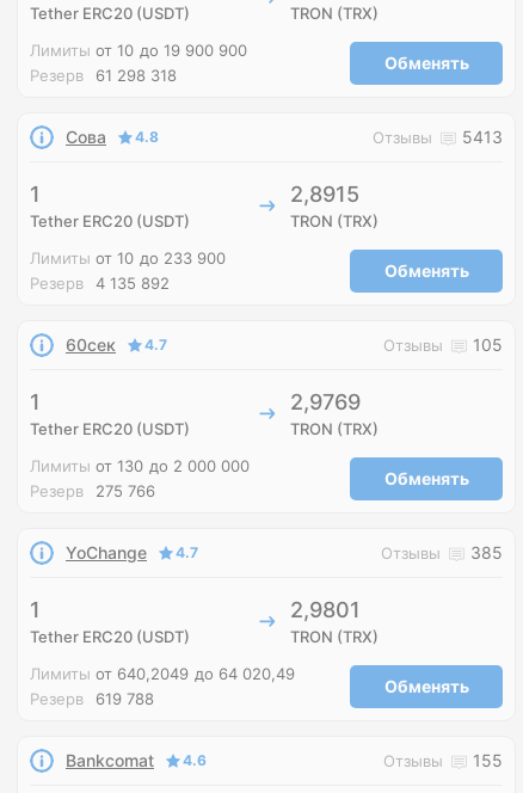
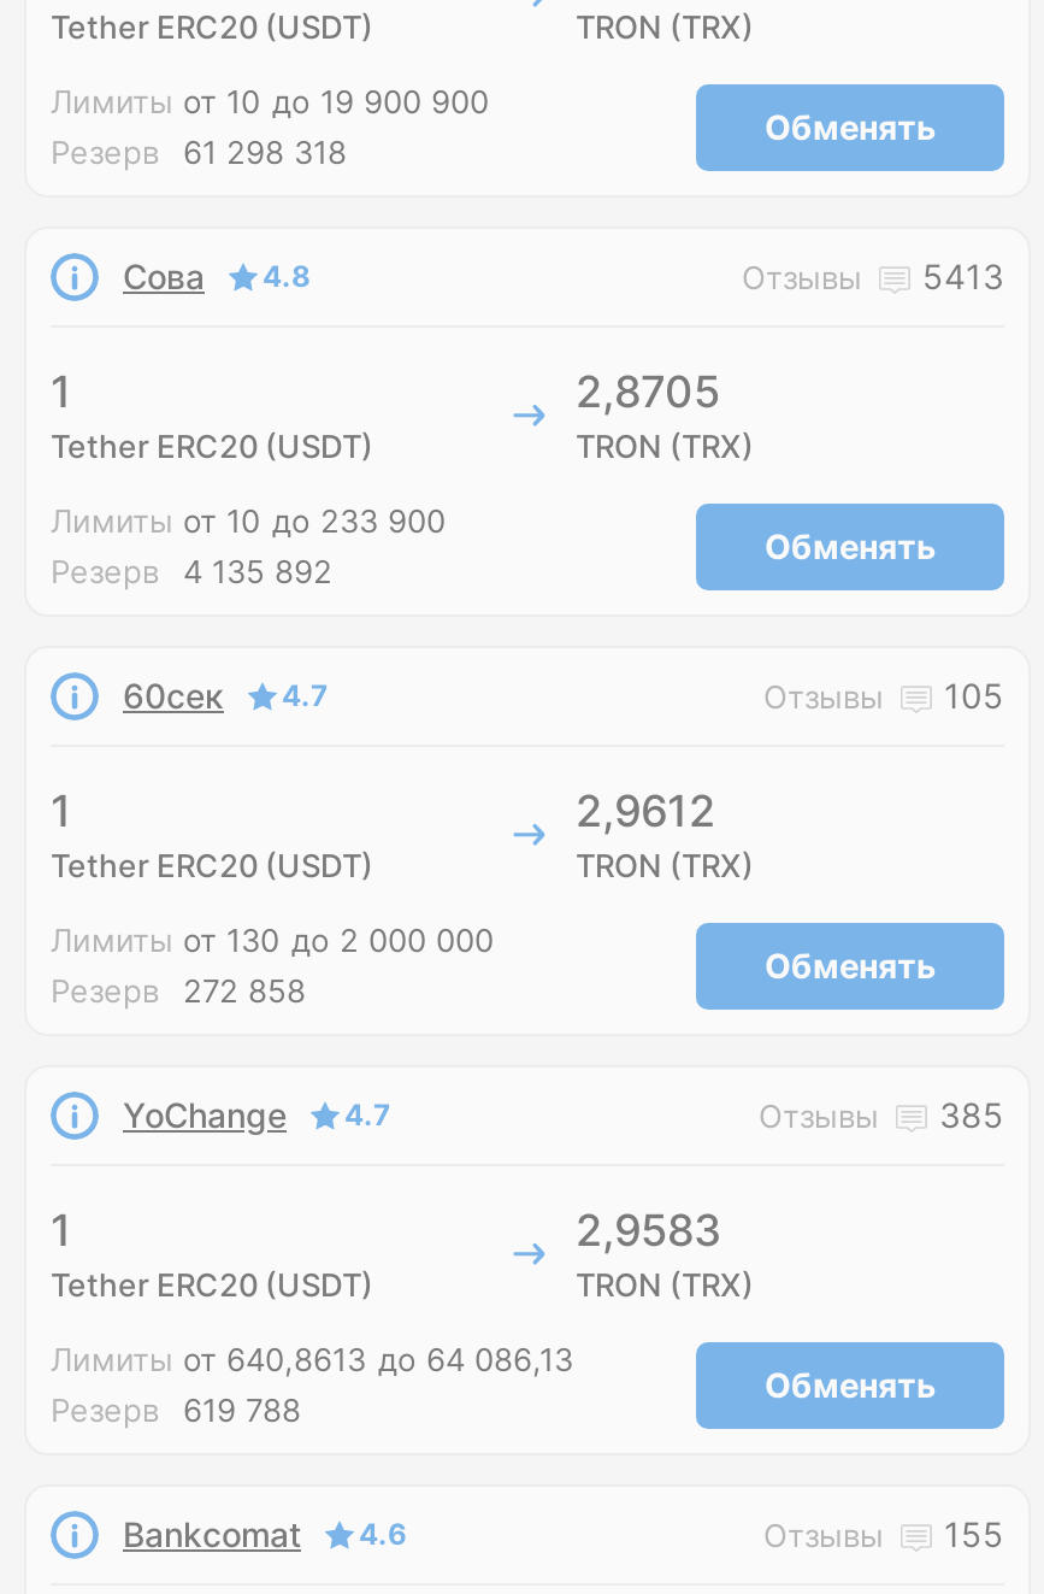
[290,182,359,207] 2,8915 -> [576,367,720,418] 2,8705
[290,390,361,415] 2,9769 -> [576,787,715,837] 2,9612
[30,482,155,501] Резерв 275 766 -> [51,972,306,1011] Резерв 272 858
[290,598,361,623] 2,9801 -> [576,1206,722,1256] 2,9583
[30,664,295,684] Лимиты от 640,2049 до 64 020,49 -> [51,1341,573,1379] Лимиты от 640,8613 до 64 086,13

